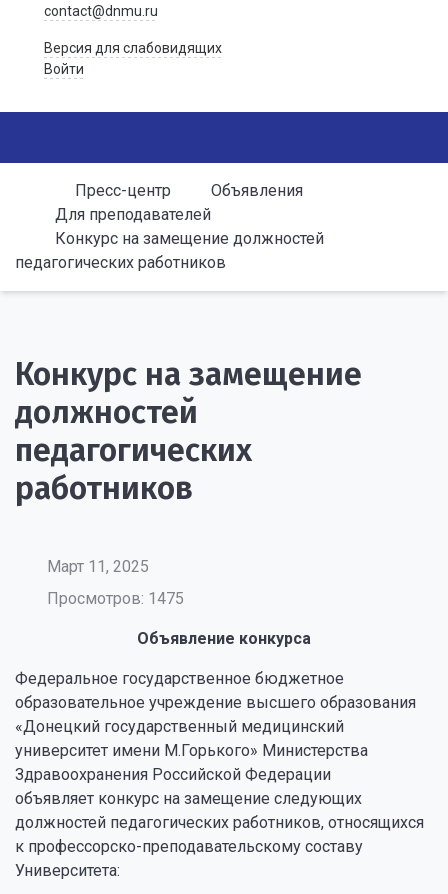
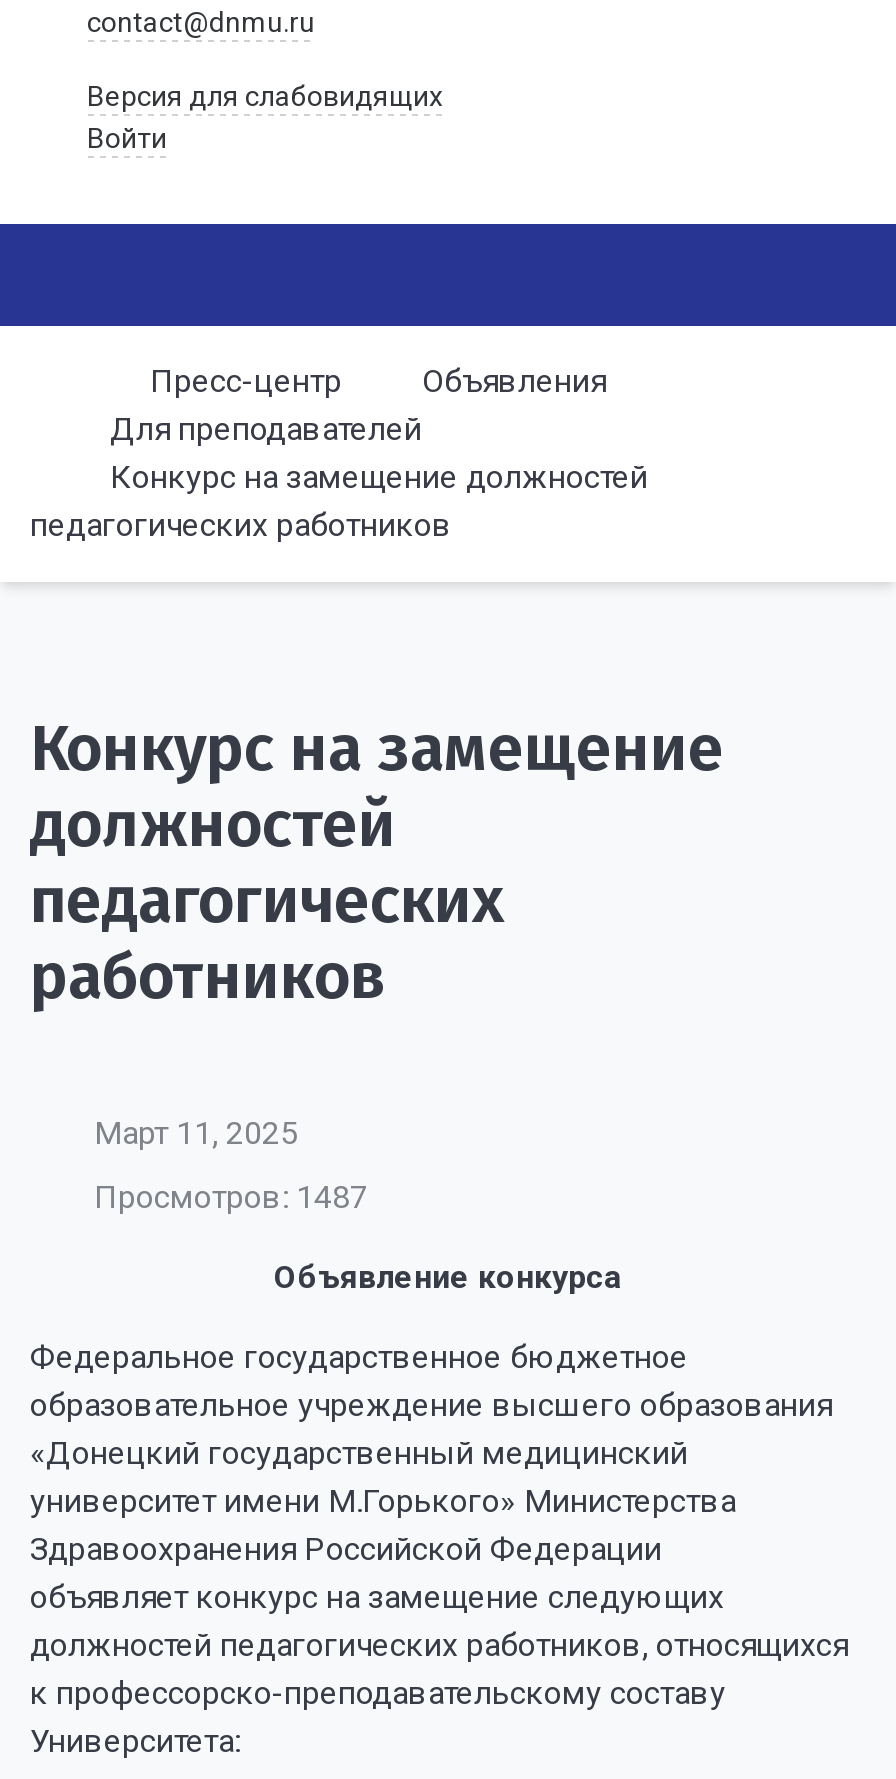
[43,589,184,608] Просмотров: 1475 -> [86,1178,368,1216] Просмотров: 1487

